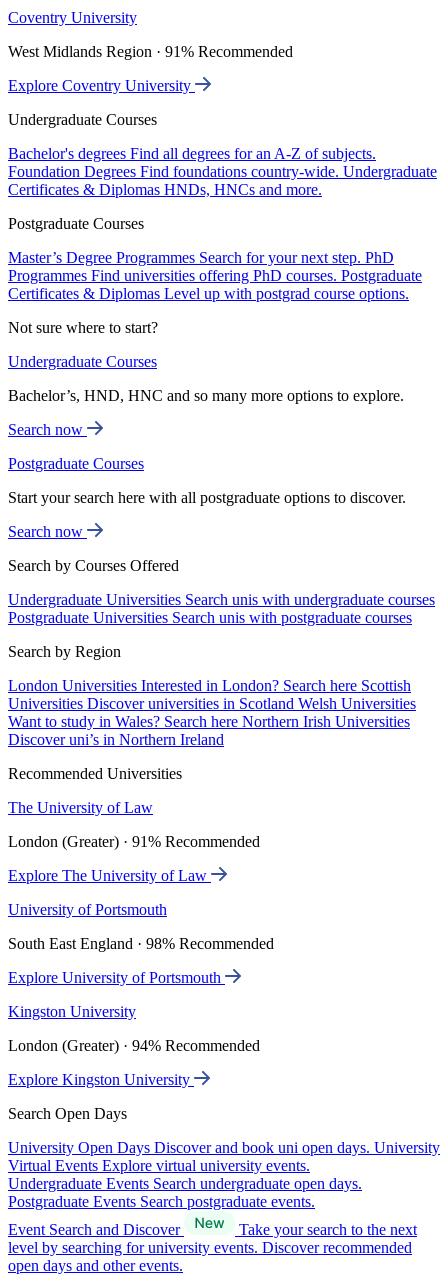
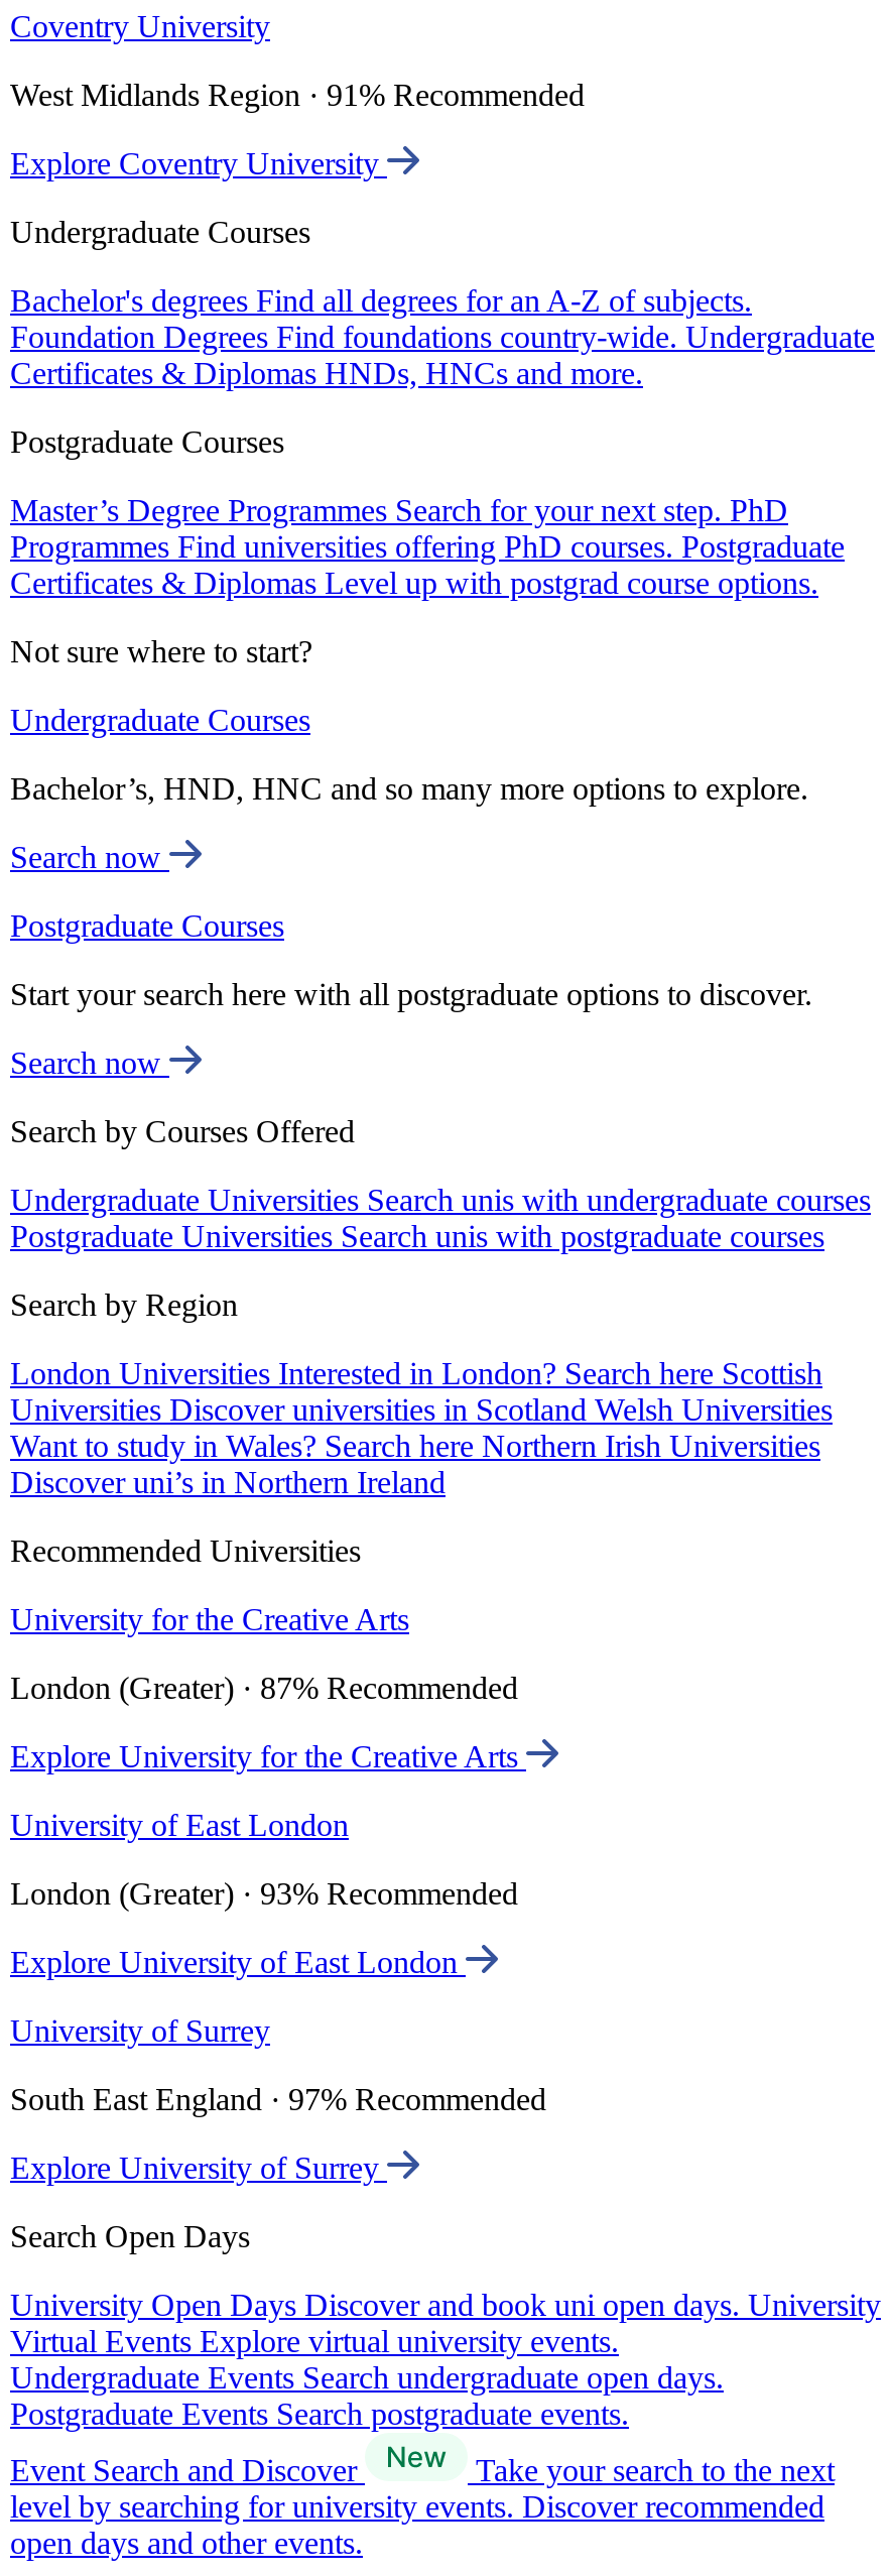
[8,799,153,816] The University of Law -> [10,1602,409,1637] University for the Creative Arts
[8,833,260,850] London (Greater) · 91% Recommended -> [10,1671,518,1705] London (Greater) · 87% Recommended
[8,867,211,884] Explore The University of Law -> [10,1739,526,1774] Explore University for the Creative Arts
[8,901,167,918] University of Portsmouth -> [10,1808,349,1842] University of East London
[8,935,274,952] South East England · 98% Recommended -> [10,1876,518,1911] London (Greater) · 93% Recommended
[8,969,225,986] Explore University of Portsmouth -> [10,1945,466,1979] Explore University of East London
[8,1003,136,1020] Kingston University -> [10,2014,270,2048] University of Surrey
[8,1037,260,1054] London (Greater) · 94% Recommended -> [10,2082,546,2116] South East England · 97% Recommended
[8,1071,194,1088] Explore Kingston University -> [10,2151,387,2185] Explore University of Surrey

